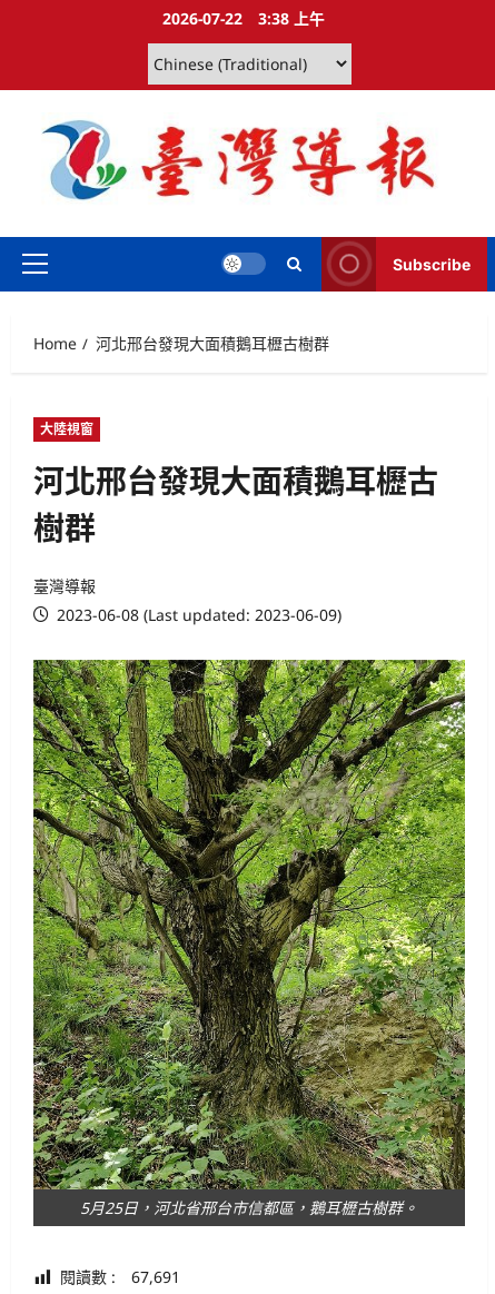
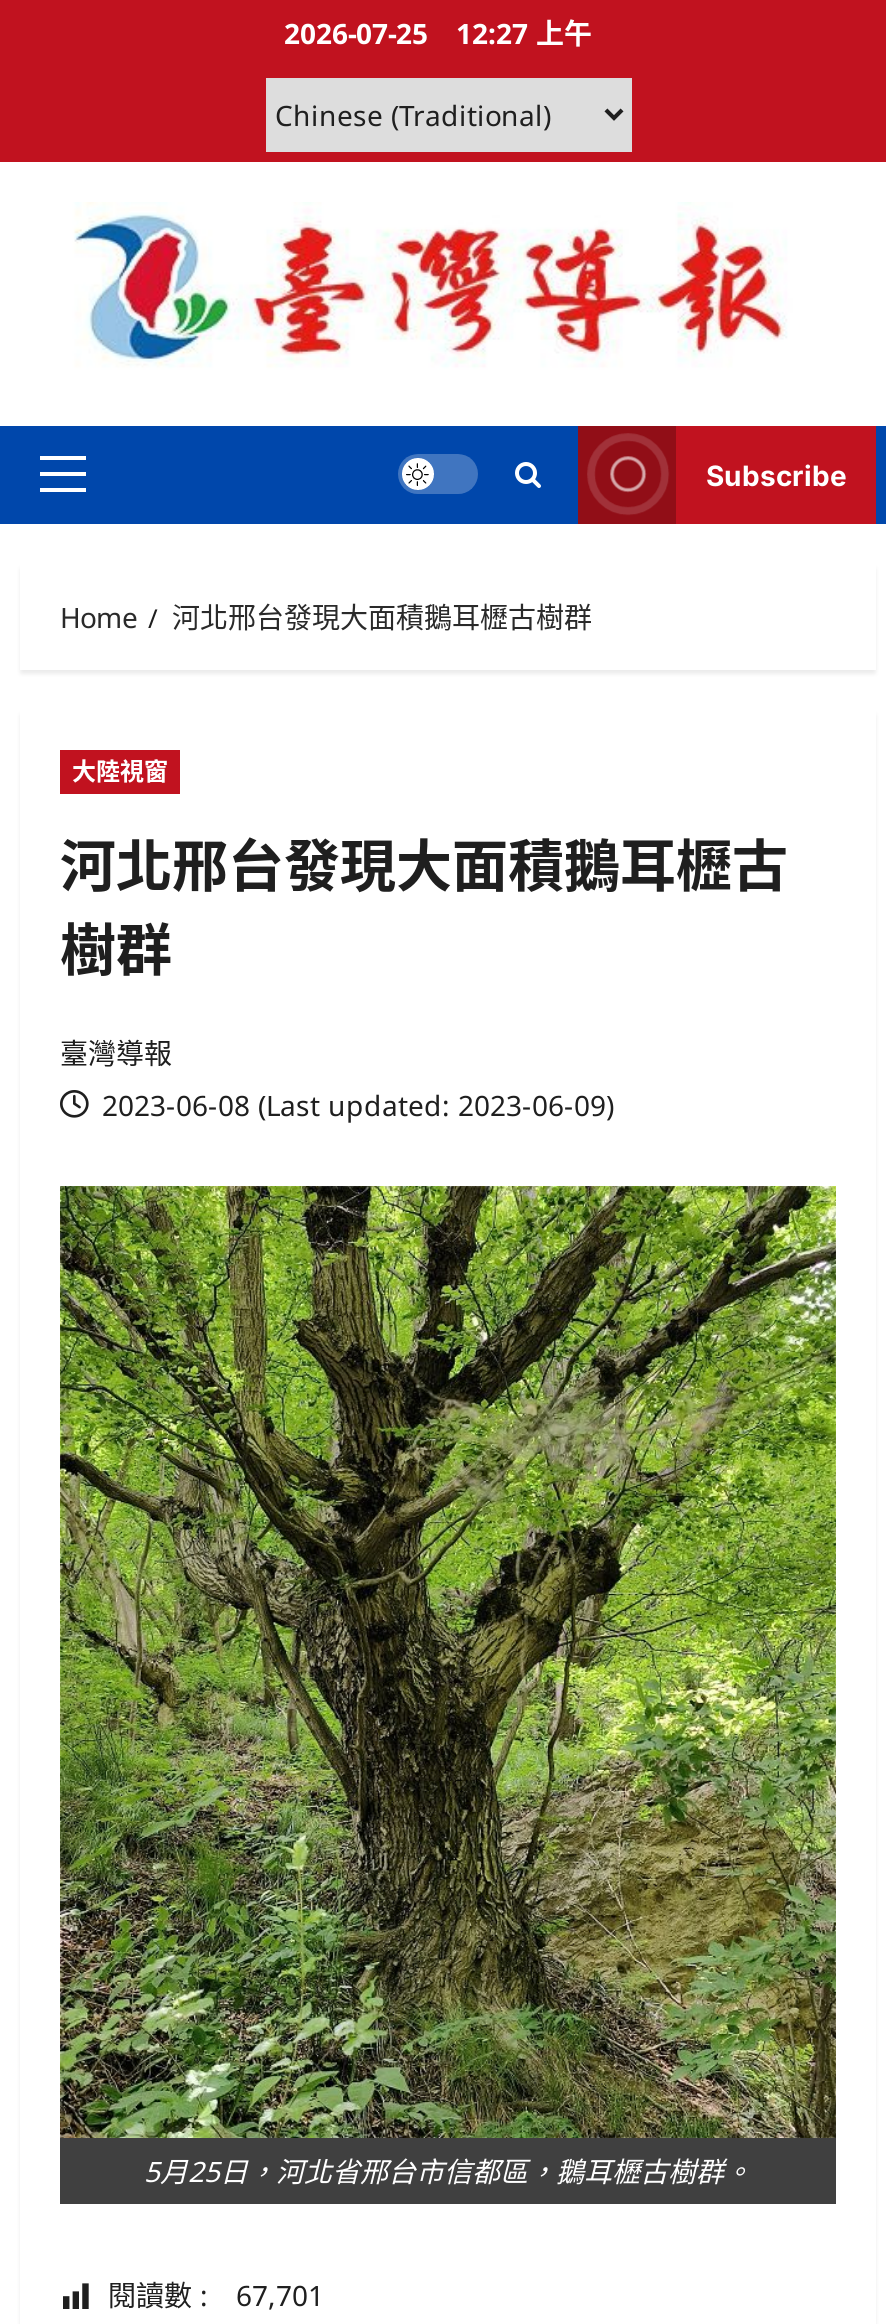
[162,8,325,29] 2026-07-22 3:38 上午 -> [284,14,592,52] 2026-07-25 12:27 上午
[60,1267,180,1288] 閱讀數 : 67,691 -> [108,2277,324,2315] 閱讀數 : 67,701

